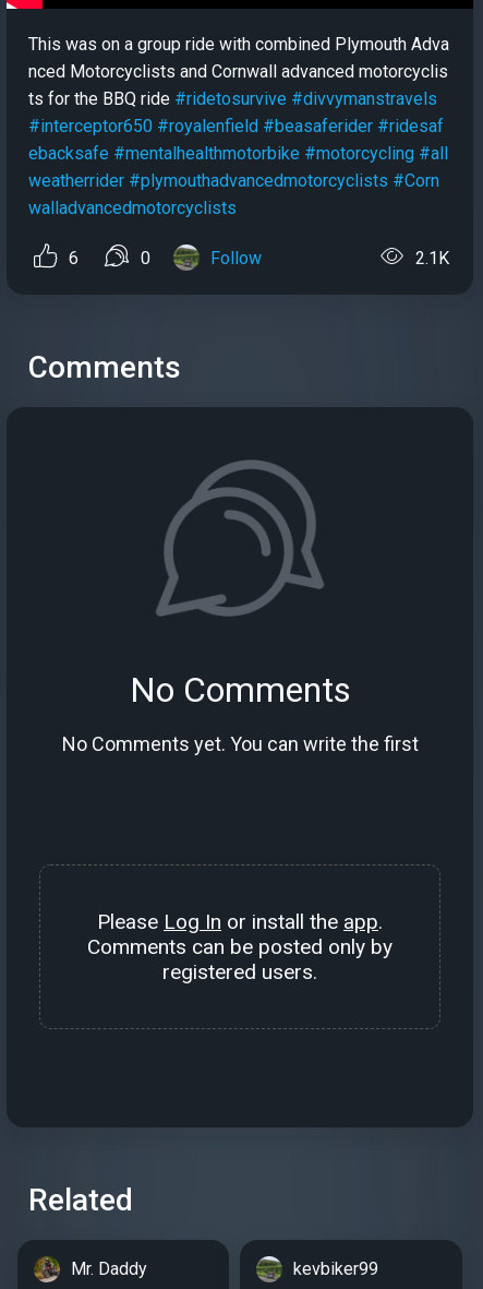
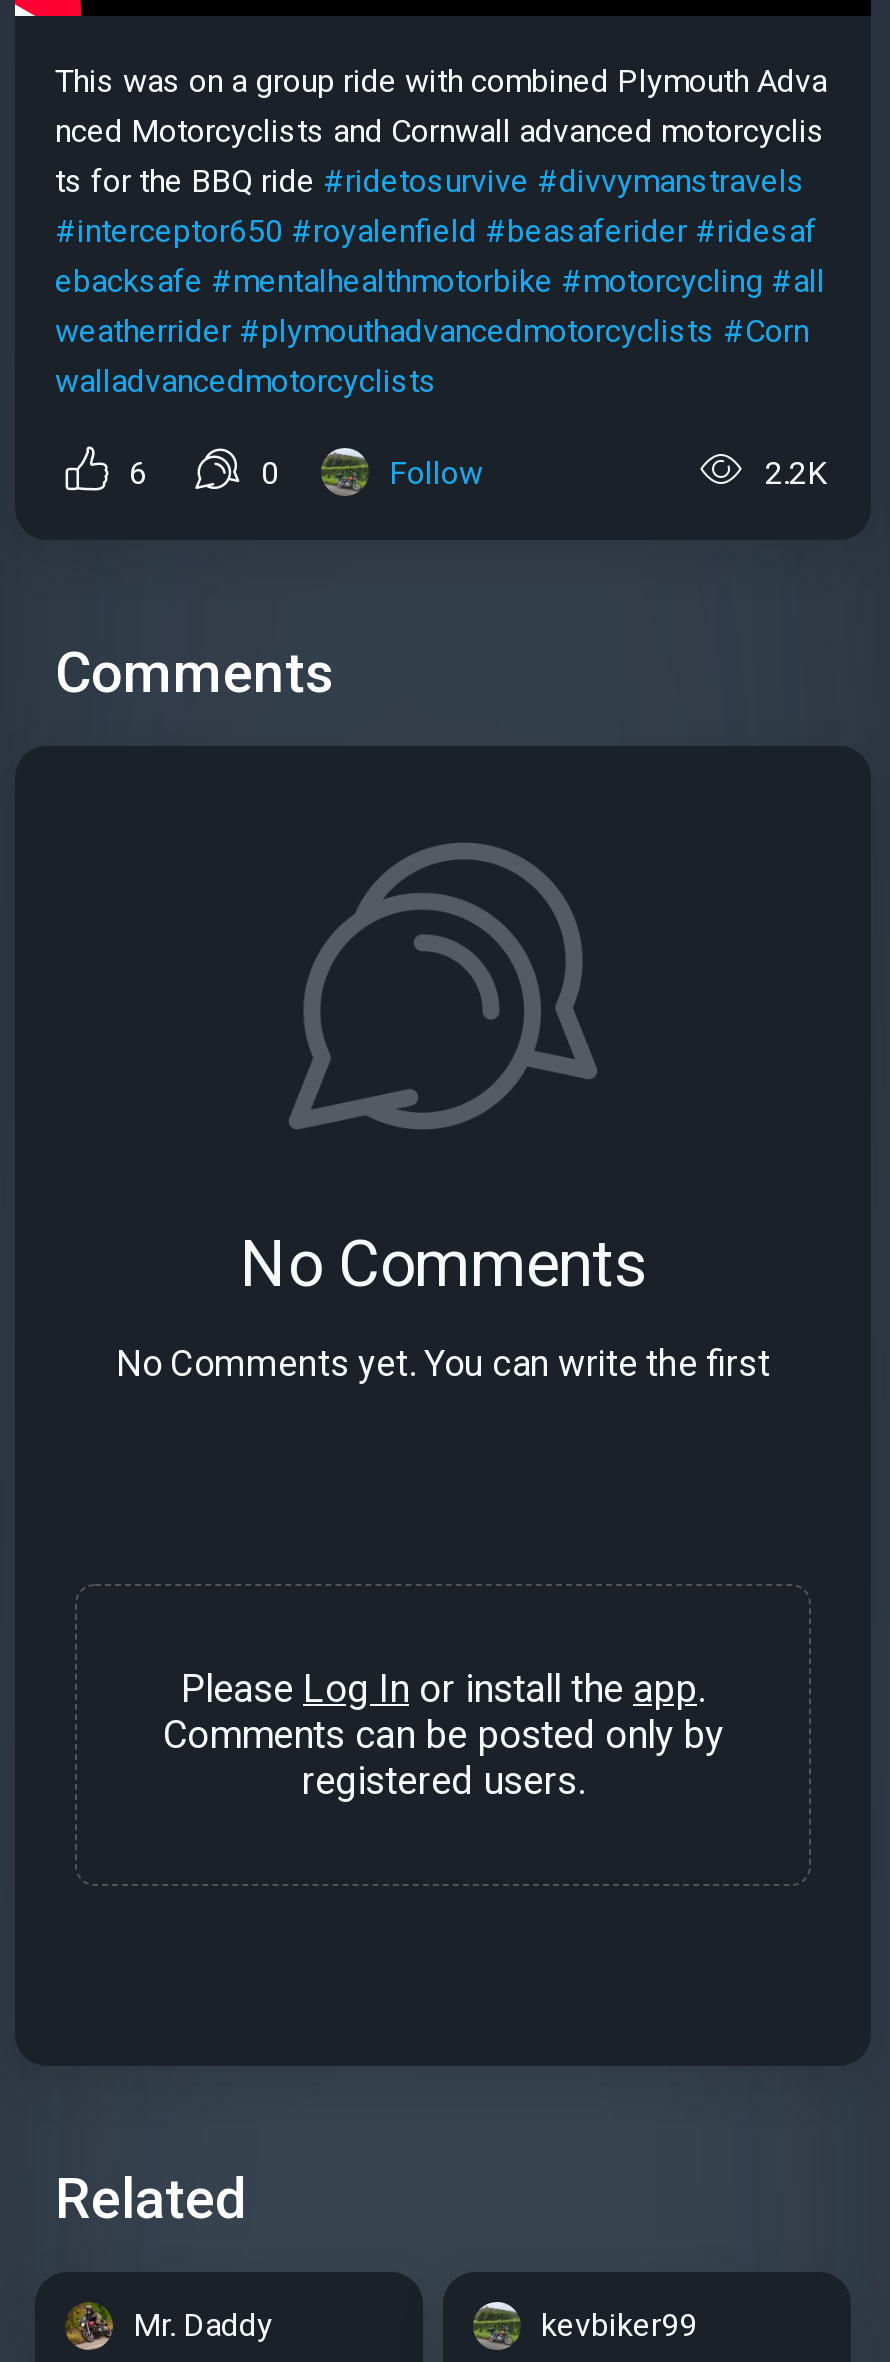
[415,247,449,268] 2.1K -> [765,453,827,491] 2.2K

